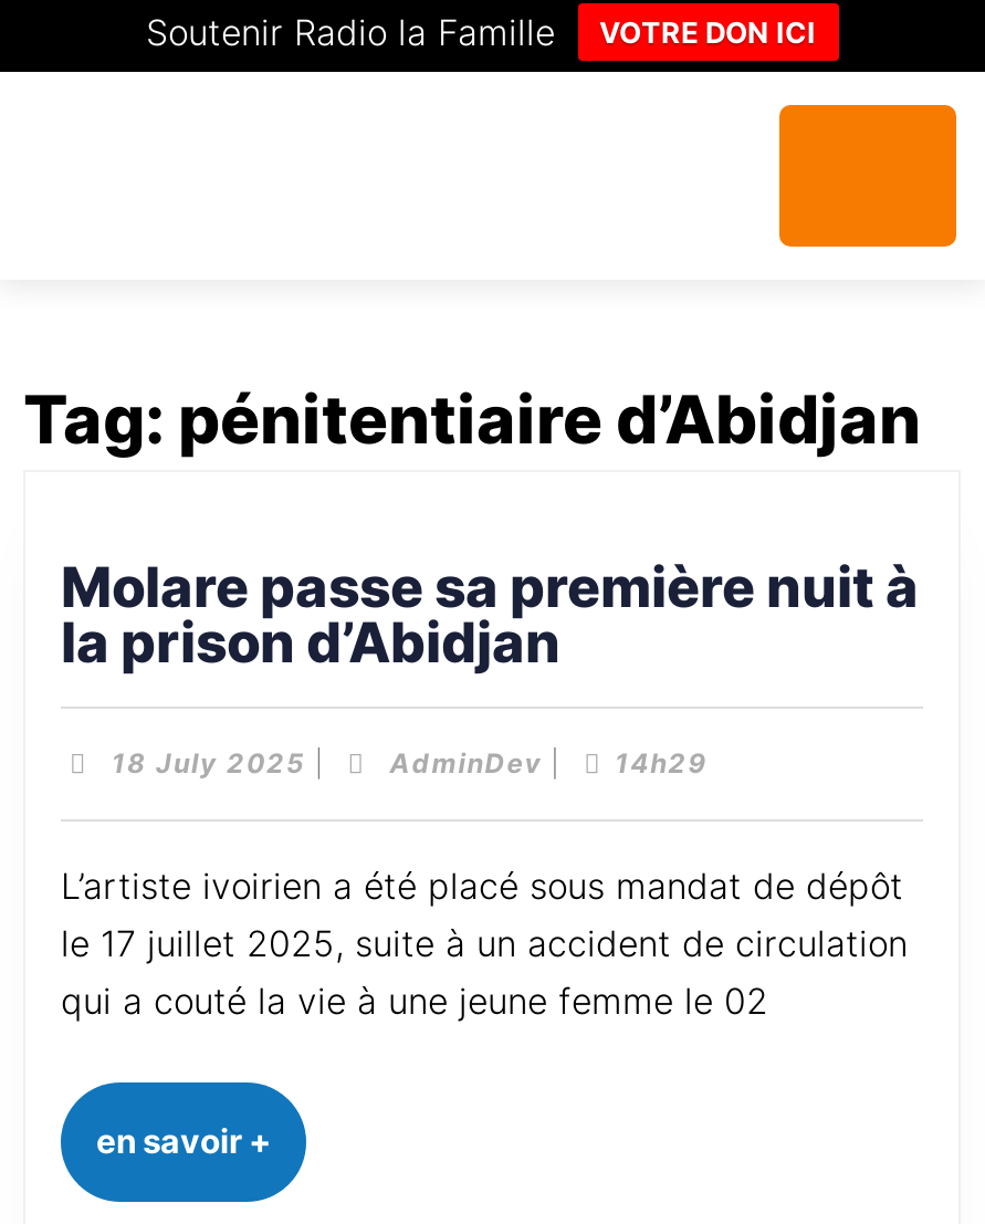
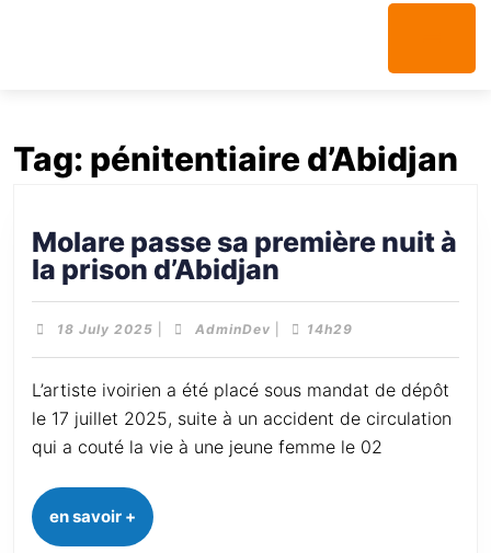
[146,10,816,54] Soutenir Radio la Famille | VOTRE DON ICI -> none

